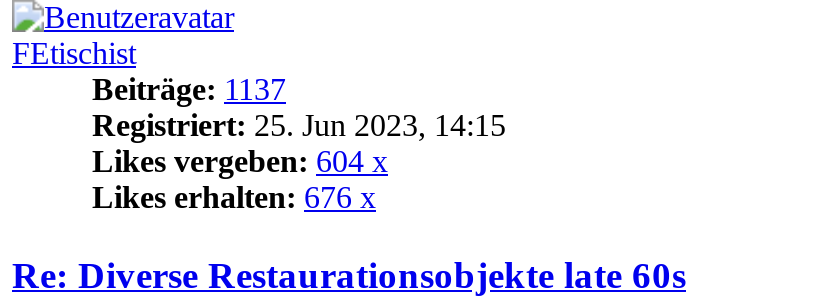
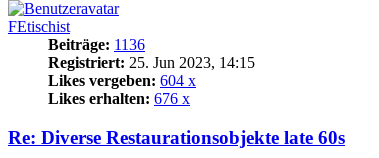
[92,72,286,106] Beiträge: 1137 -> [48,36,145,53] Beiträge: 1136

